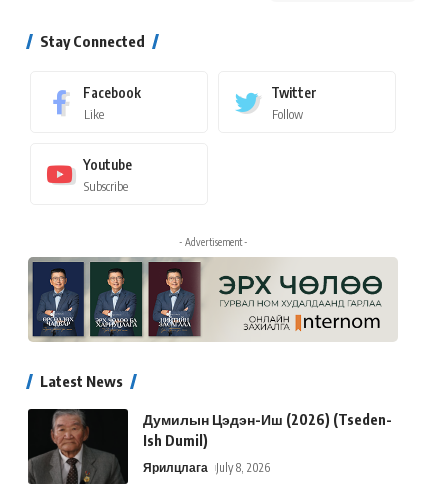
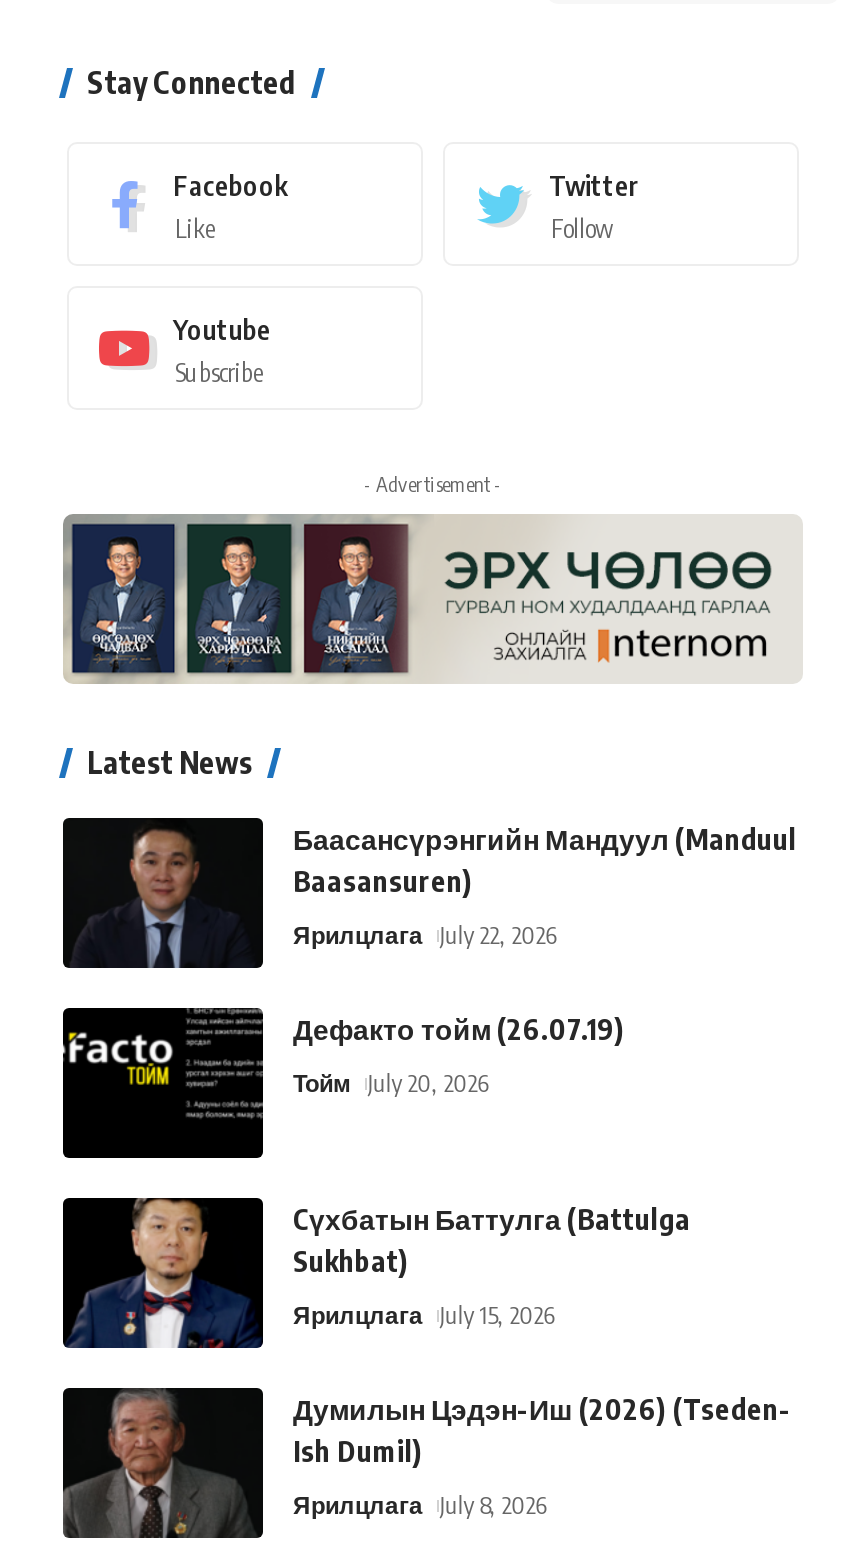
none -> [61,1006,691,1329] [image] | Cүхбатын Баттулга (Battulga | Sukhbat) | Ярилцлага July 15, 2026
none -> [61,1196,265,1350] [image]
none -> [65,820,797,1097] [image] | Баасансүрэнгийн Мандуул (Manduul | Baasansuren) | Ярилцлага July 22, 2026 | Дефакто тойм (26.07.19) | Тойм July 20, 2026

